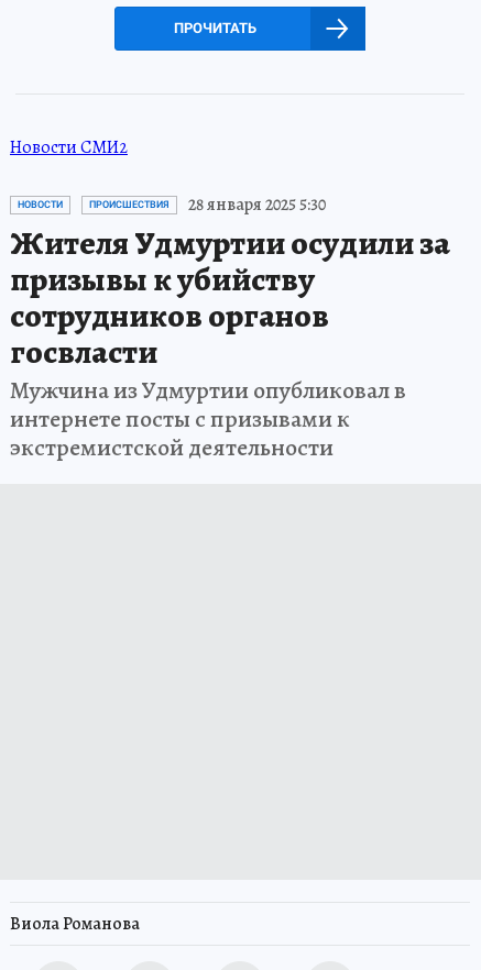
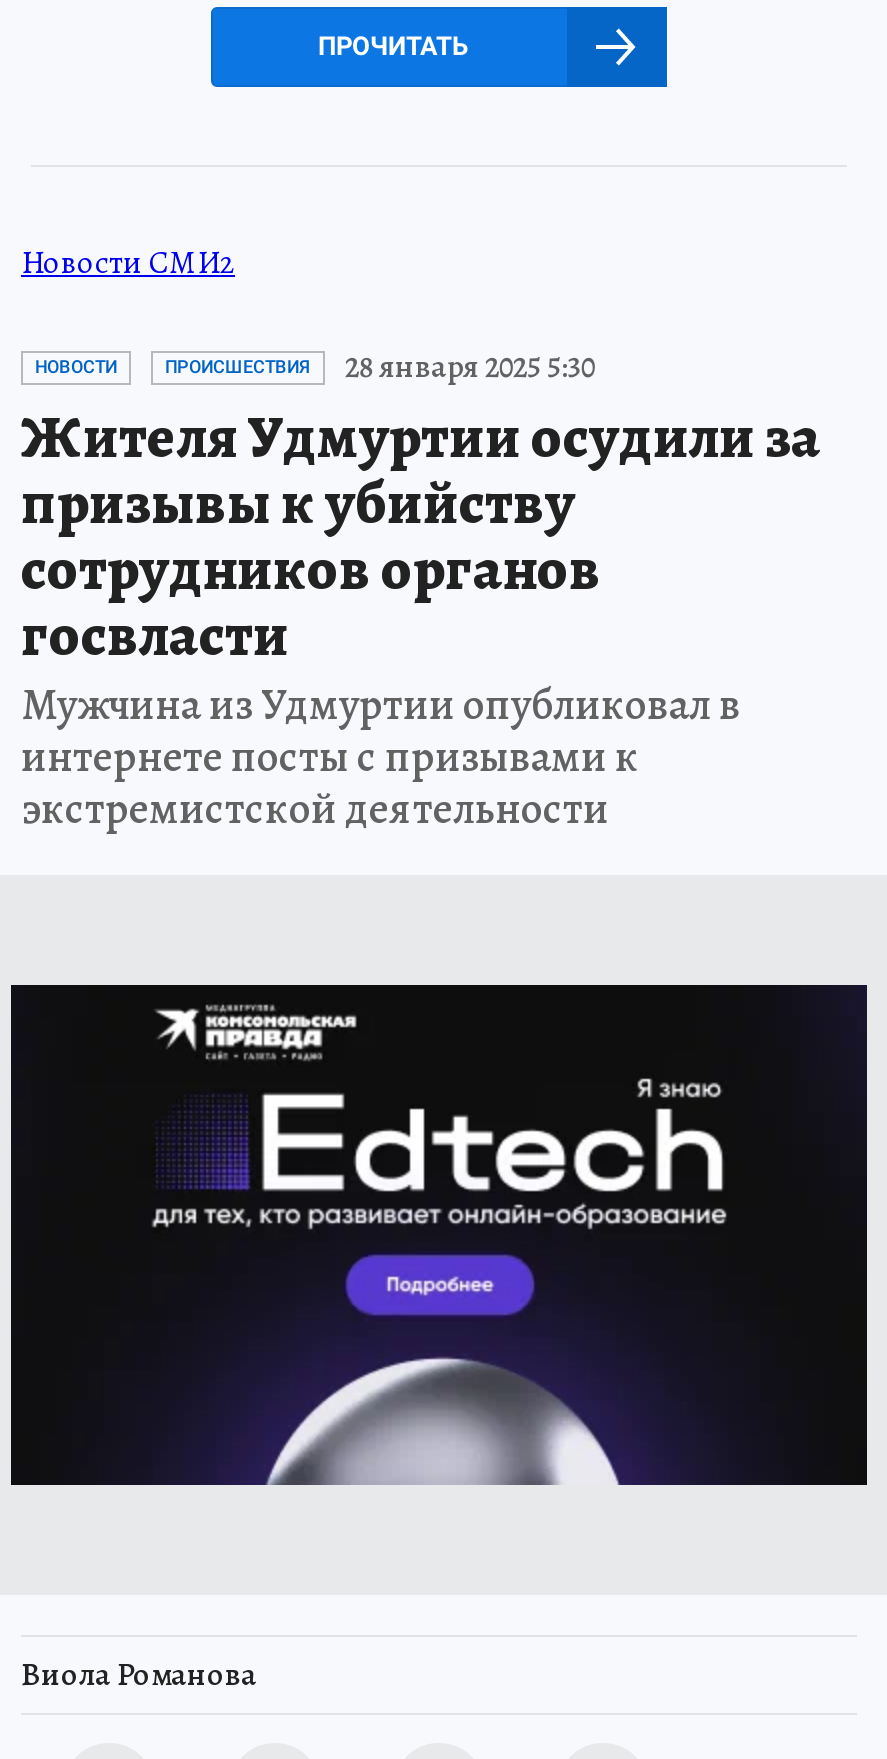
none -> [9,983,869,1487] [image]

